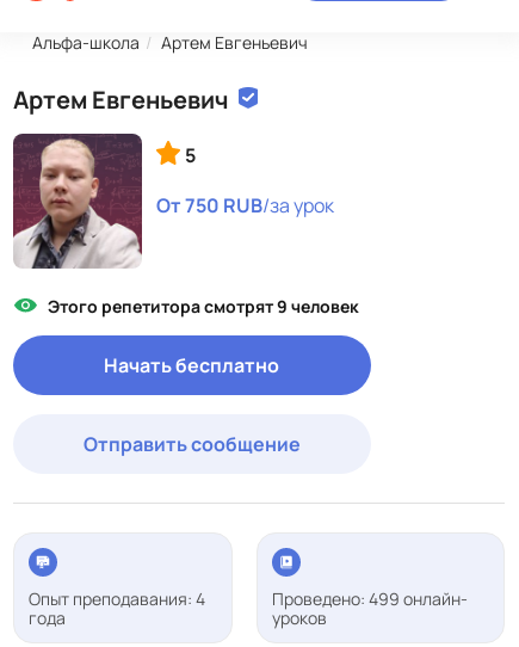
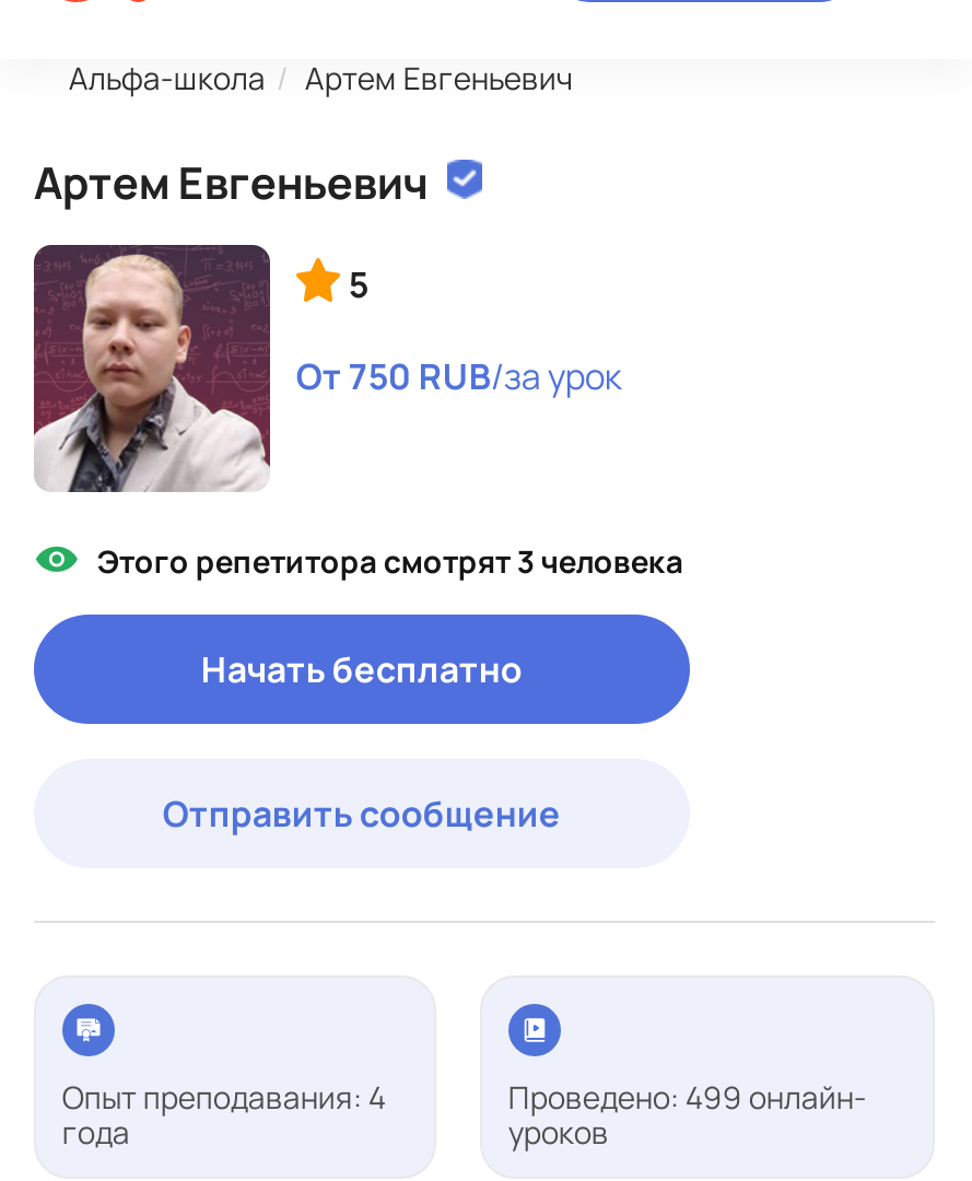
[48,295,359,318] Этого репетитора смотрят 9 человек -> [97,540,683,582] Этого репетитора смотрят 3 человека

